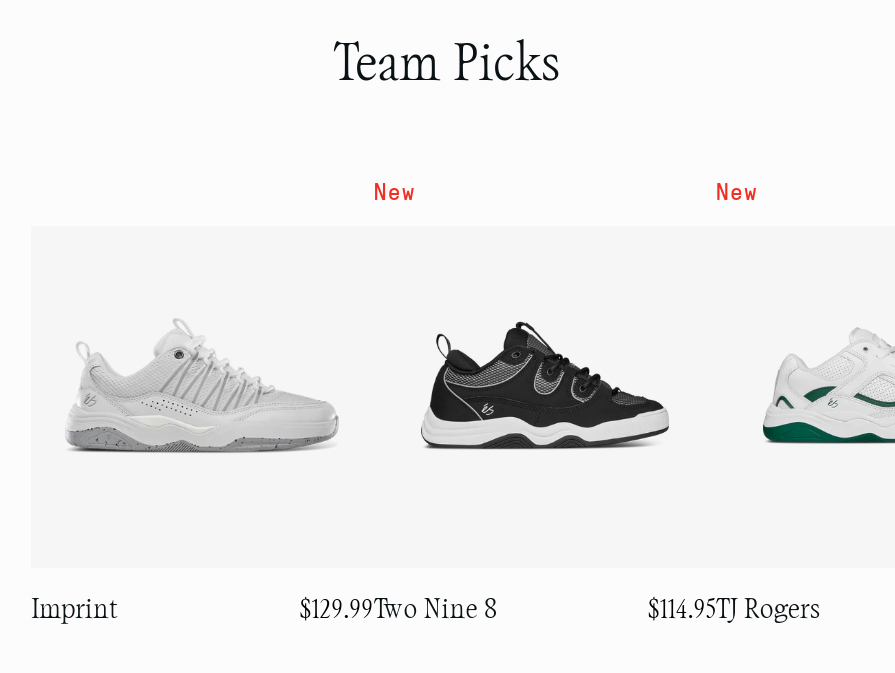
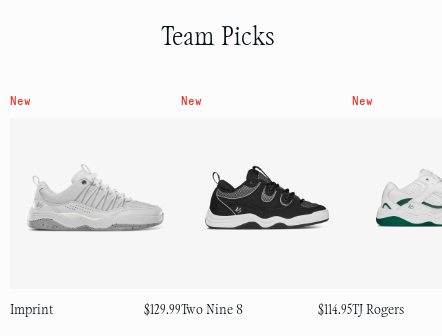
none -> [10,92,31,108] New

